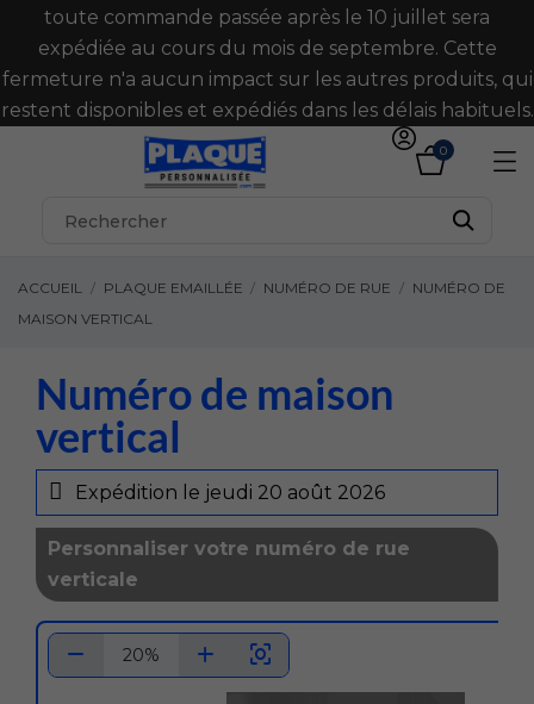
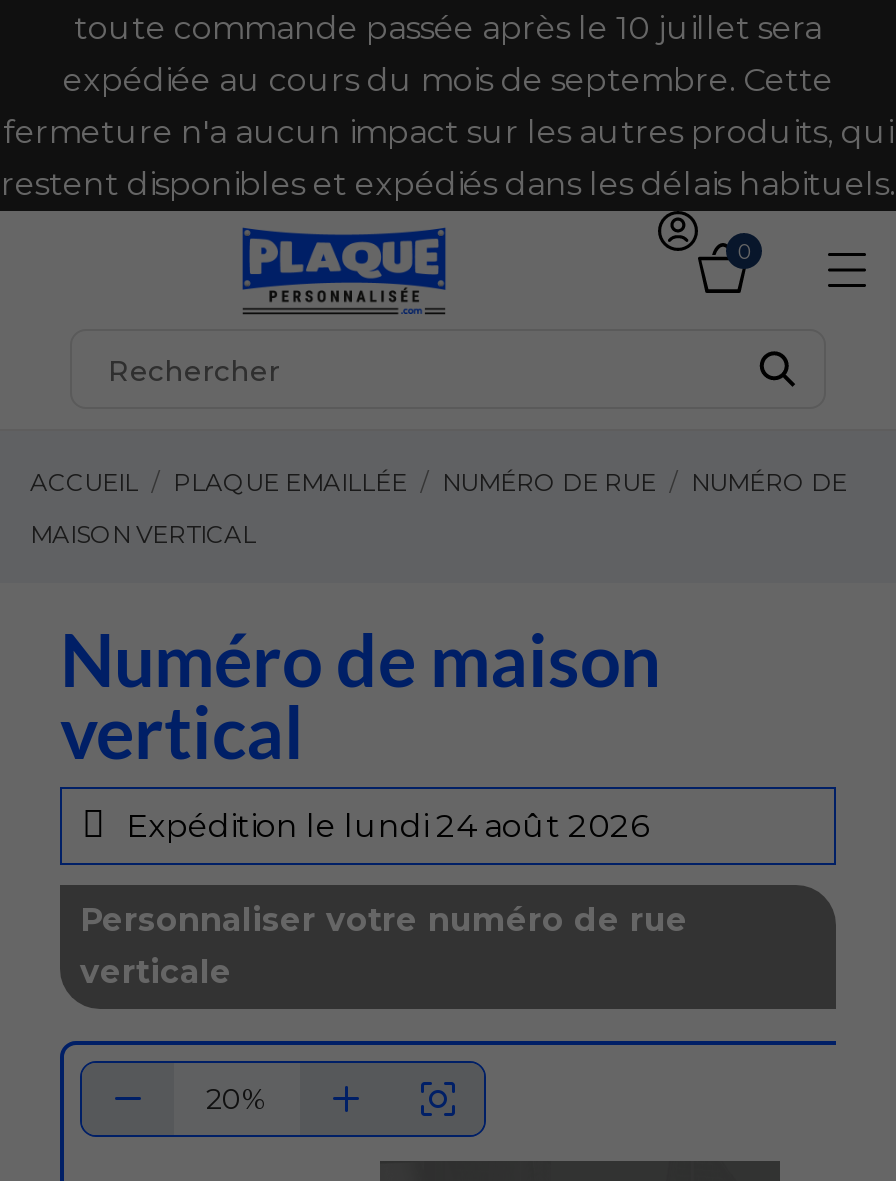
[75,481,385,504] Expédition le jeudi 20 août 2026 -> [126,807,648,845] Expédition le lundi 24 août 2026

